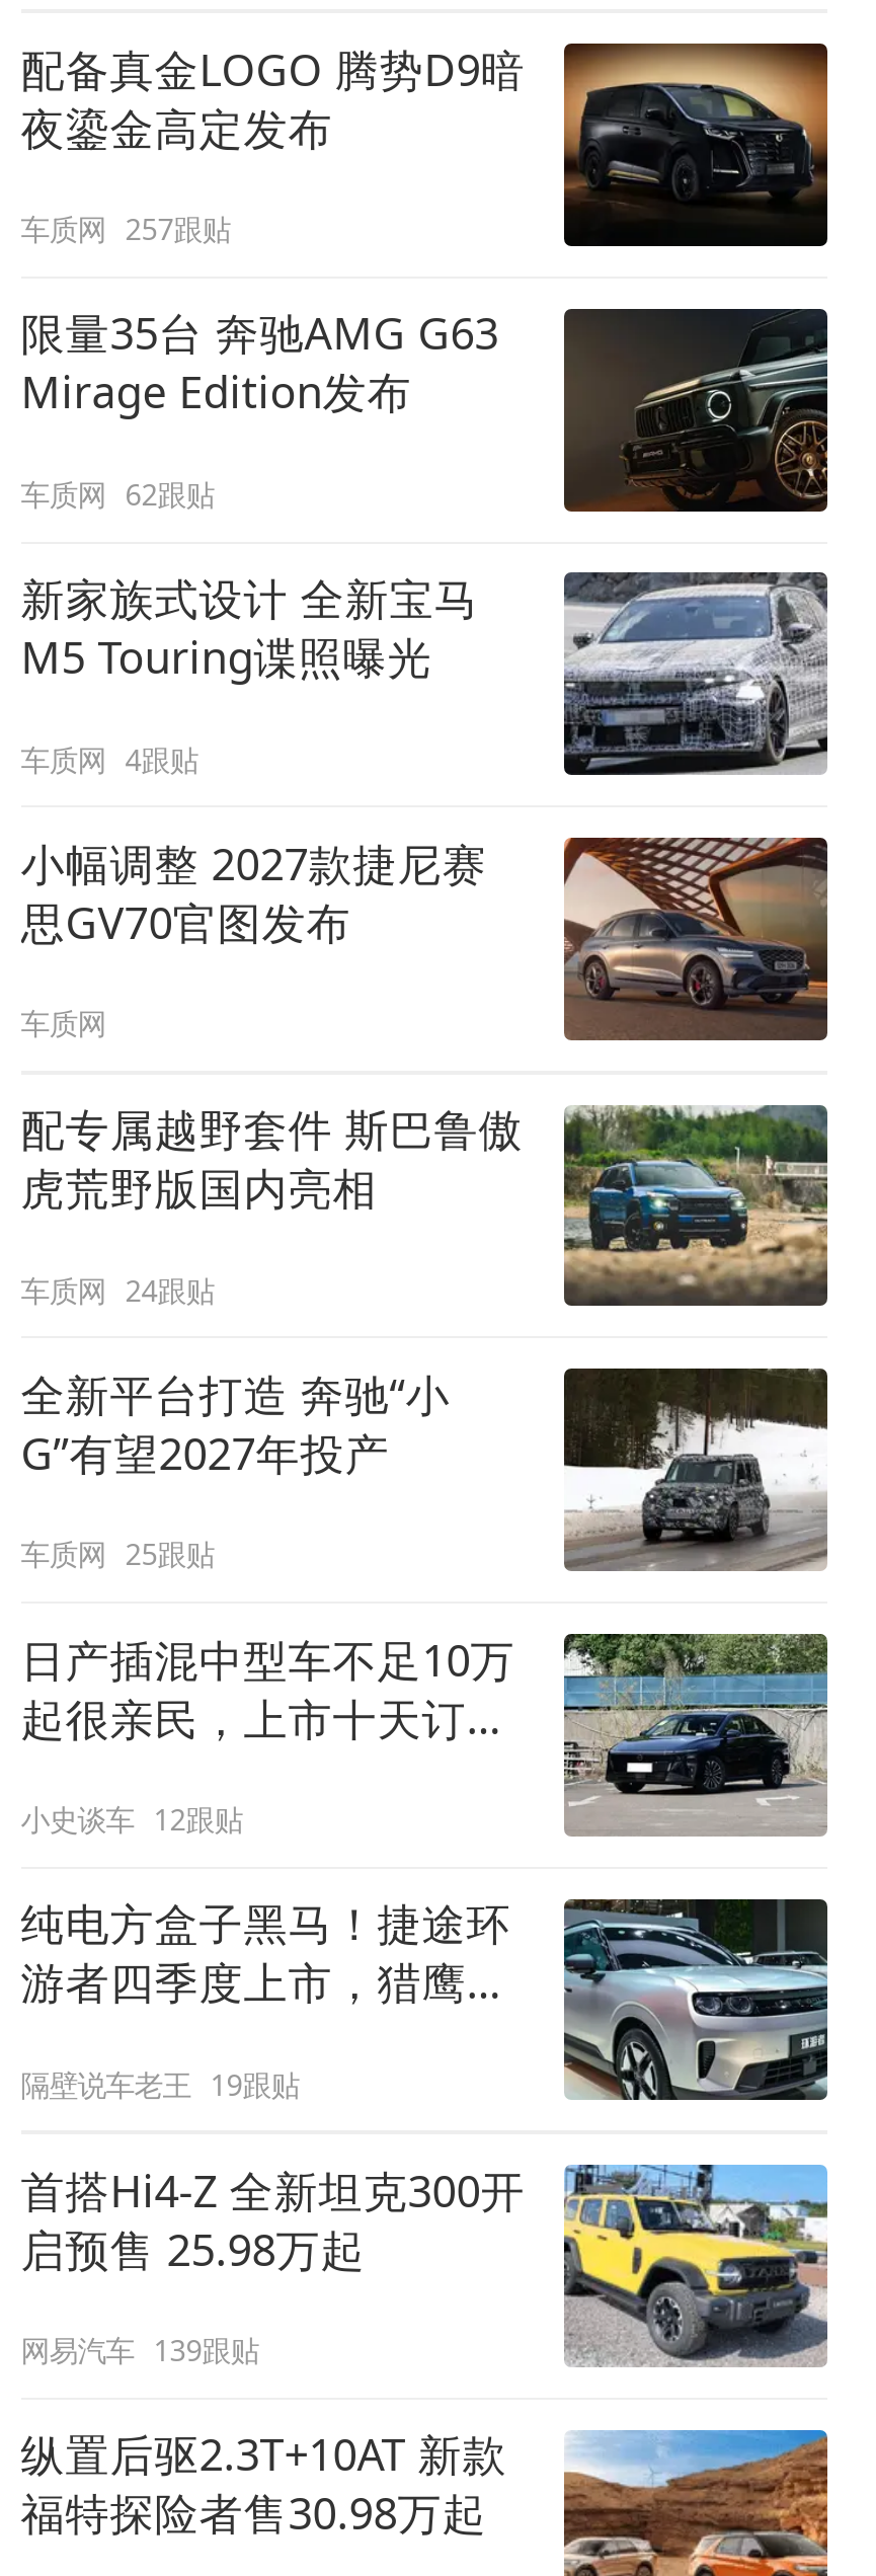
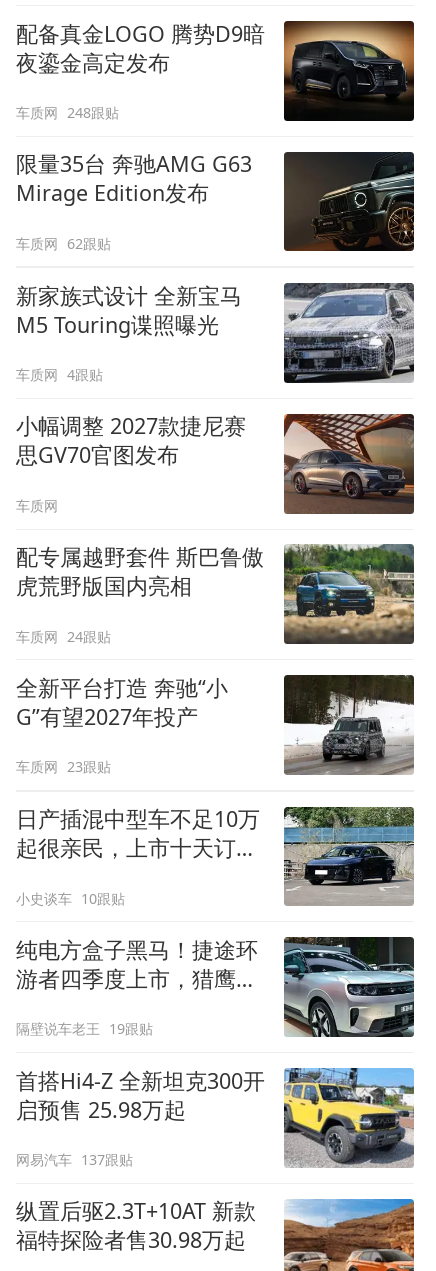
[21,210,230,249] 车质网 257跟贴 -> [16,103,119,122] 车质网 248跟贴
[21,1535,214,1574] 车质网 25跟贴 -> [16,757,111,776] 车质网 23跟贴
[21,1800,243,1838] 小史谈车 12跟贴 -> [16,889,125,908] 小史谈车 10跟贴
[21,2331,259,2369] 网易汽车 139跟贴 -> [16,1150,133,1169] 网易汽车 137跟贴

